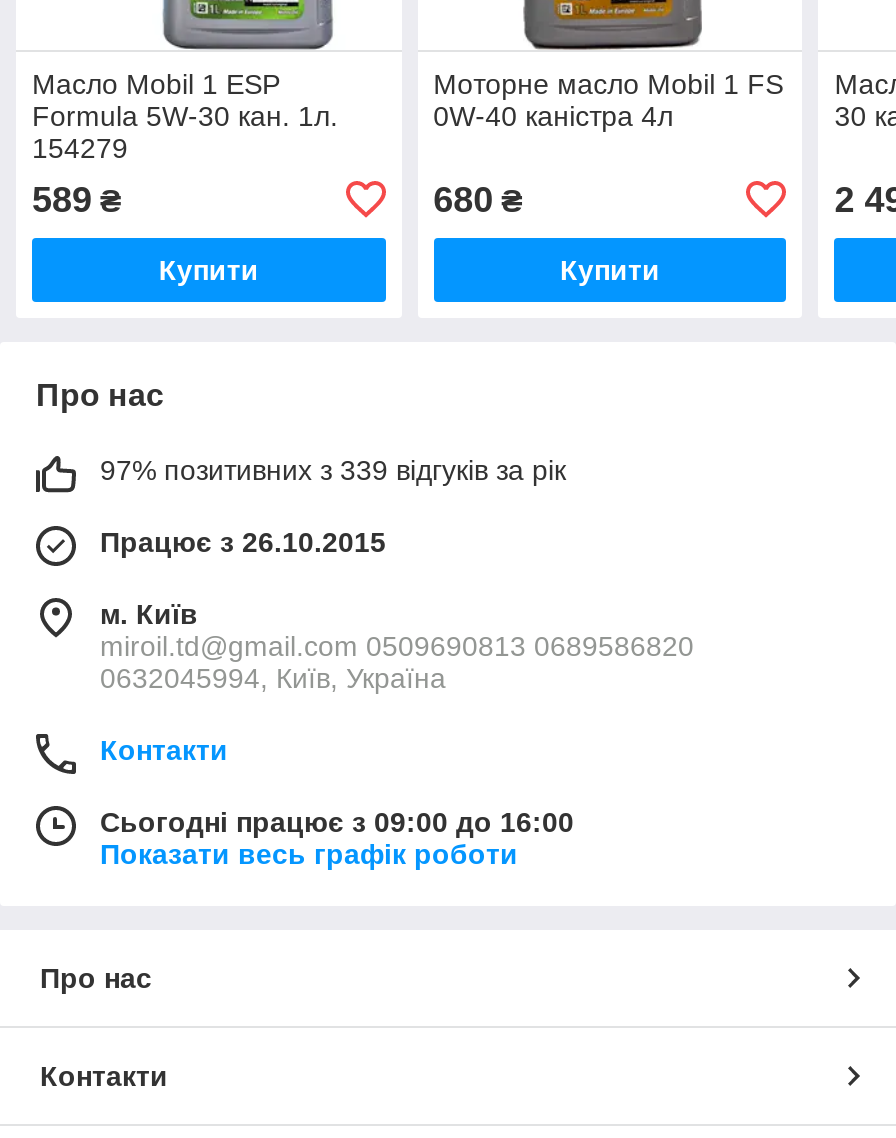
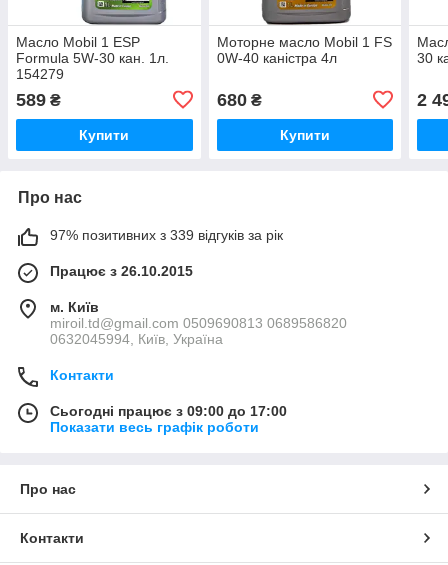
[100,806,574,838] Сьогодні працює з 09:00 до 16:00 -> [50,403,287,419] Сьогодні працює з 09:00 до 17:00

